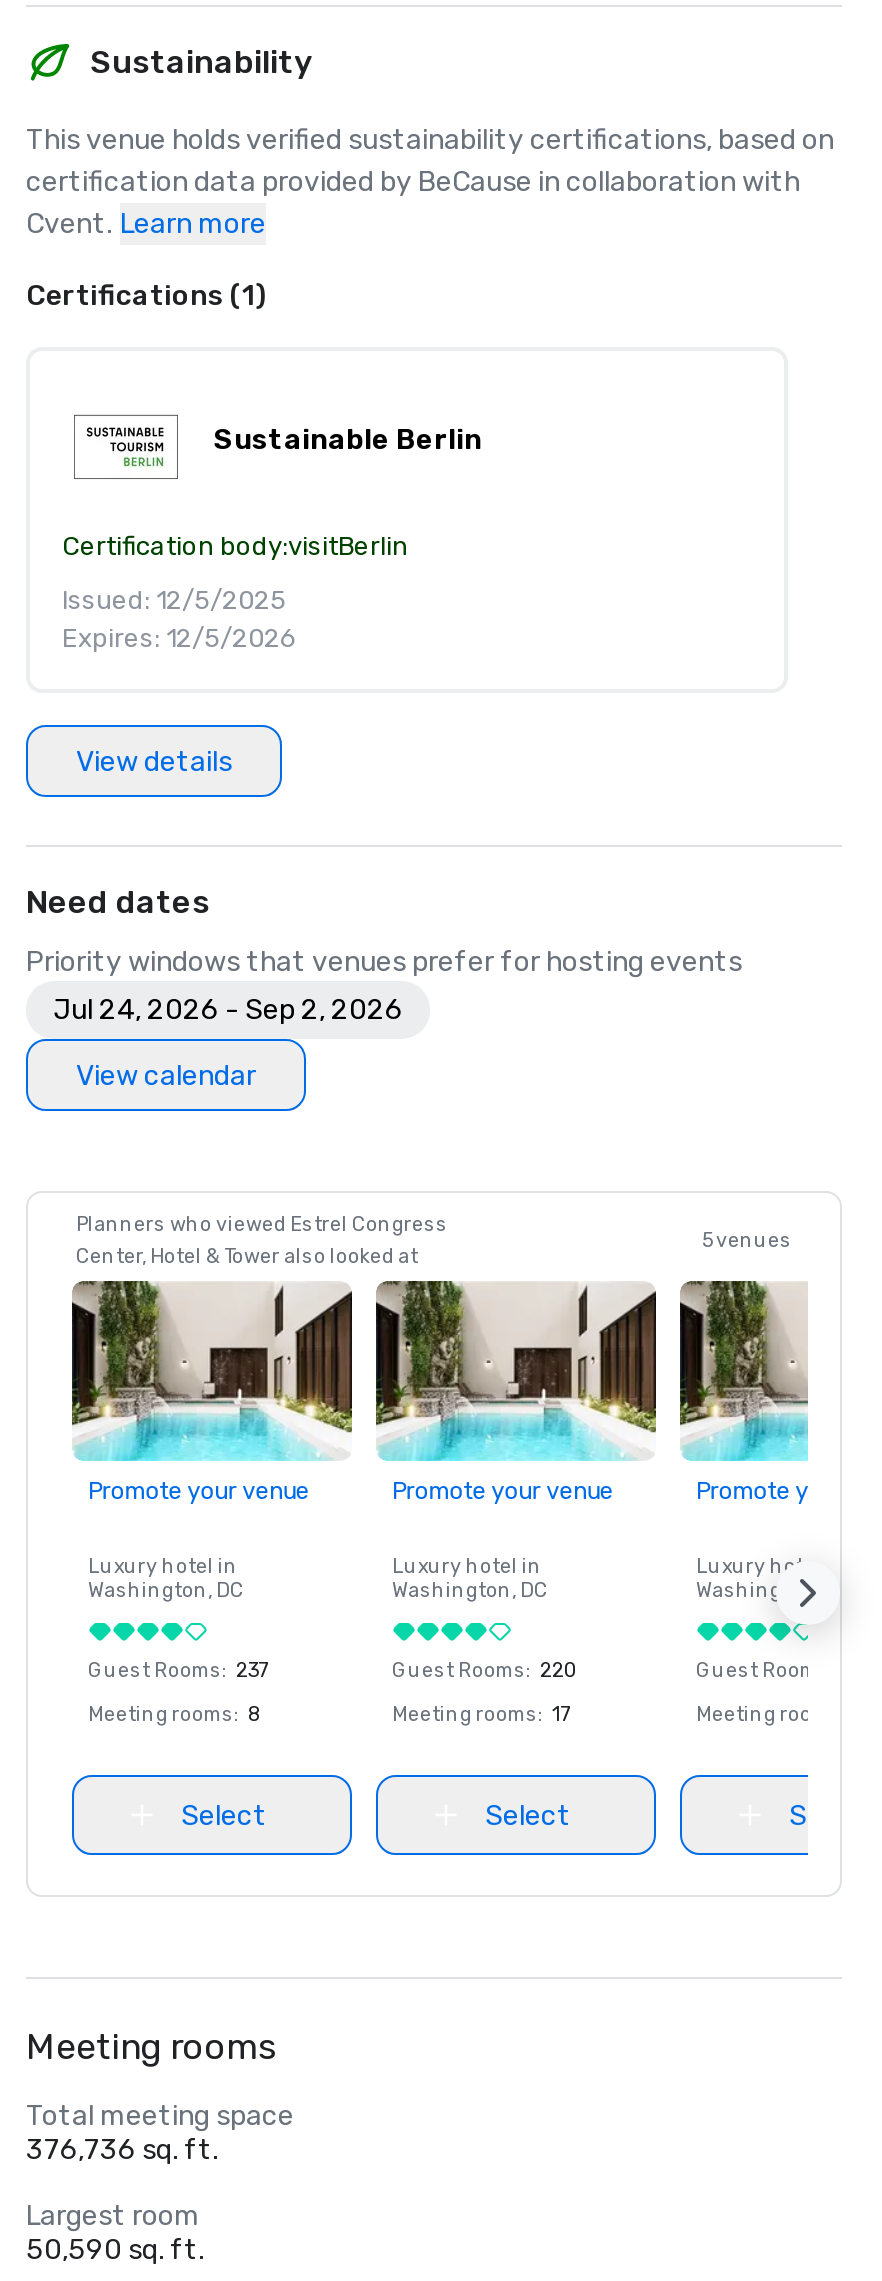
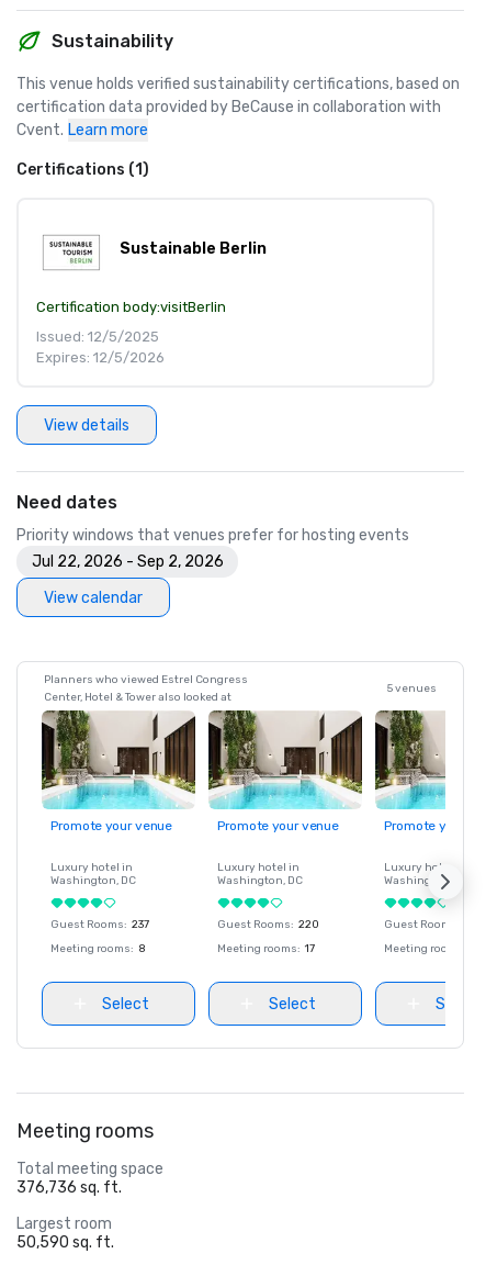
[53,993,403,1027] Jul 24, 2026 - Sep 2, 2026 -> [31,552,223,571] Jul 22, 2026 - Sep 2, 2026

